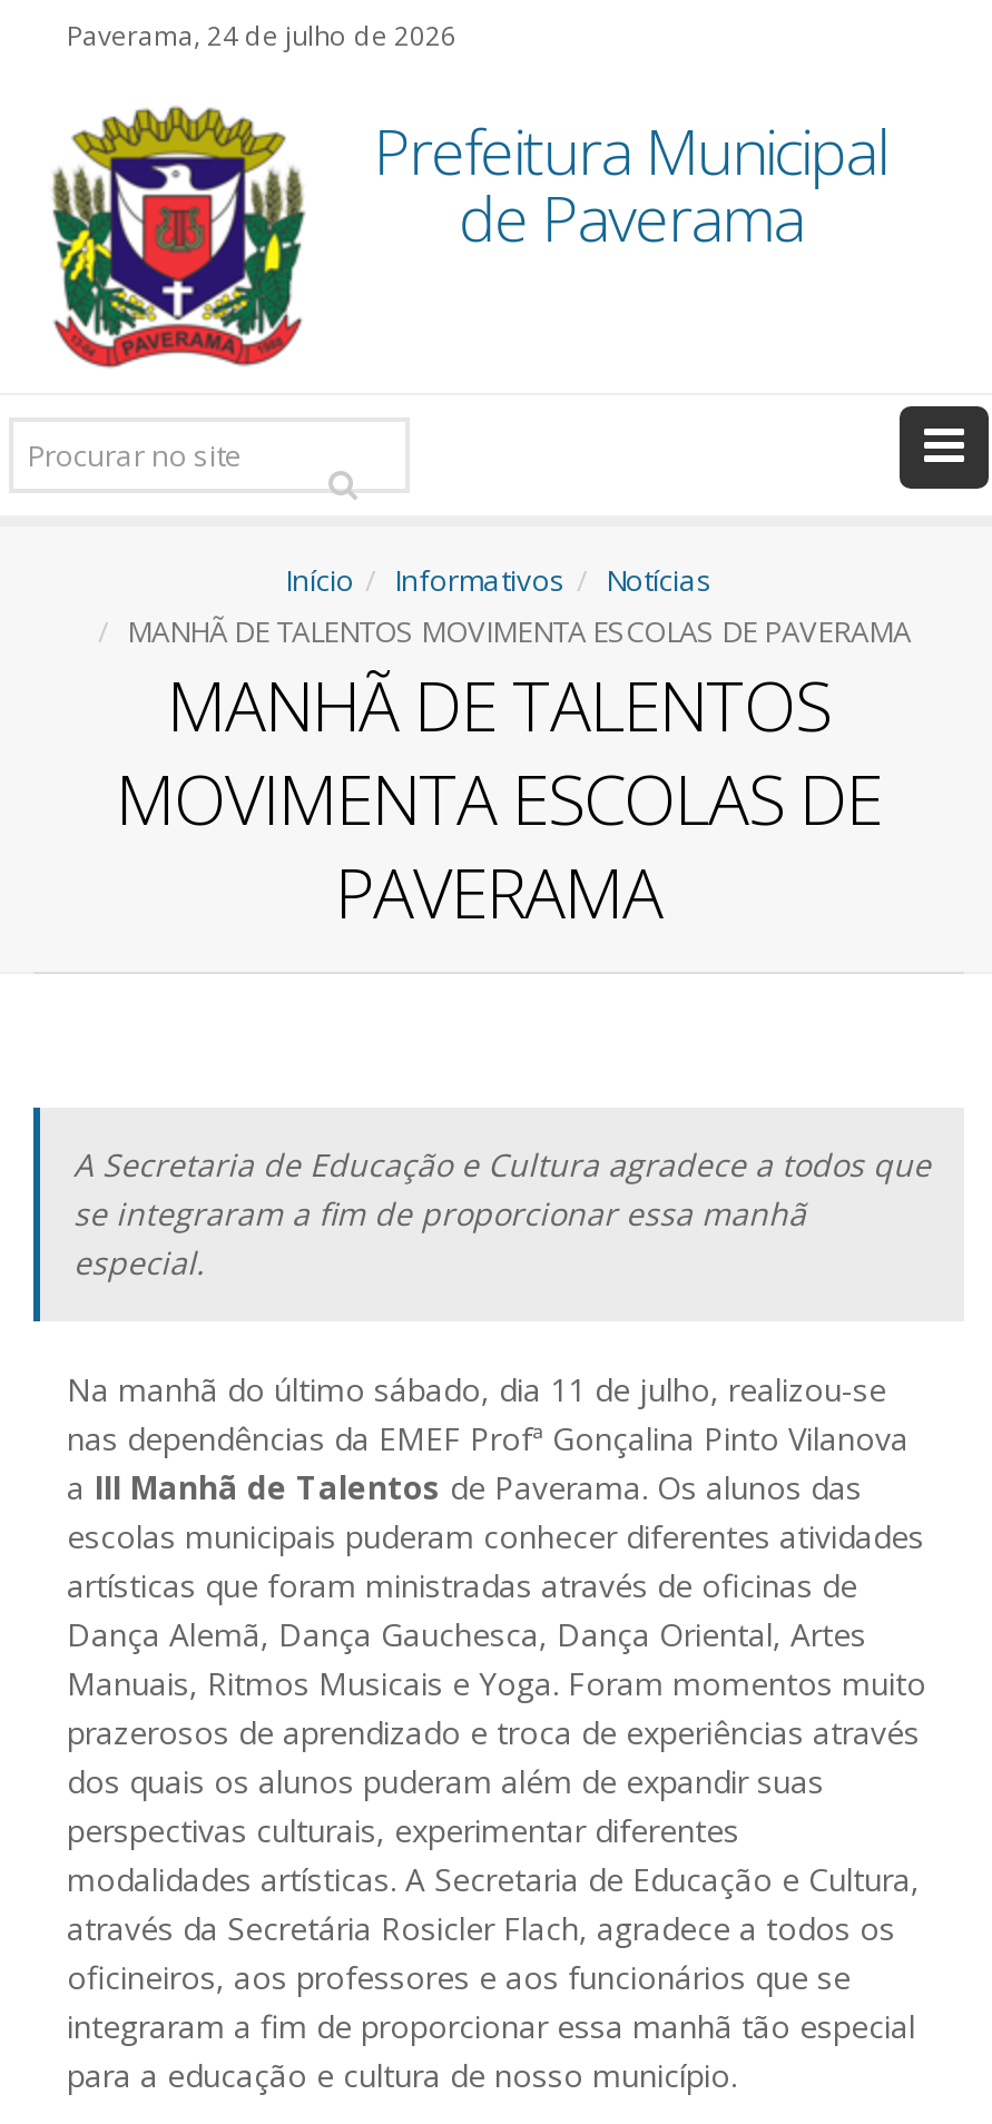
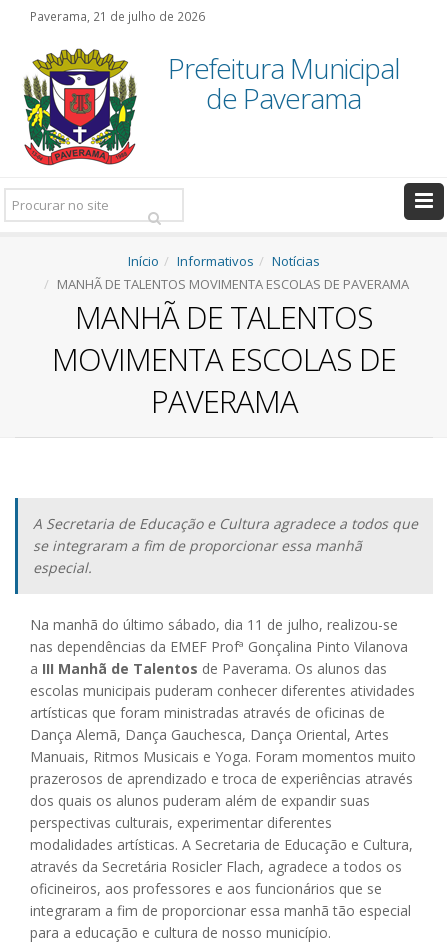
[67,17,456,52] Paverama, 24 de julho de 2026 -> [30,8,205,24] Paverama, 21 de julho de 2026

